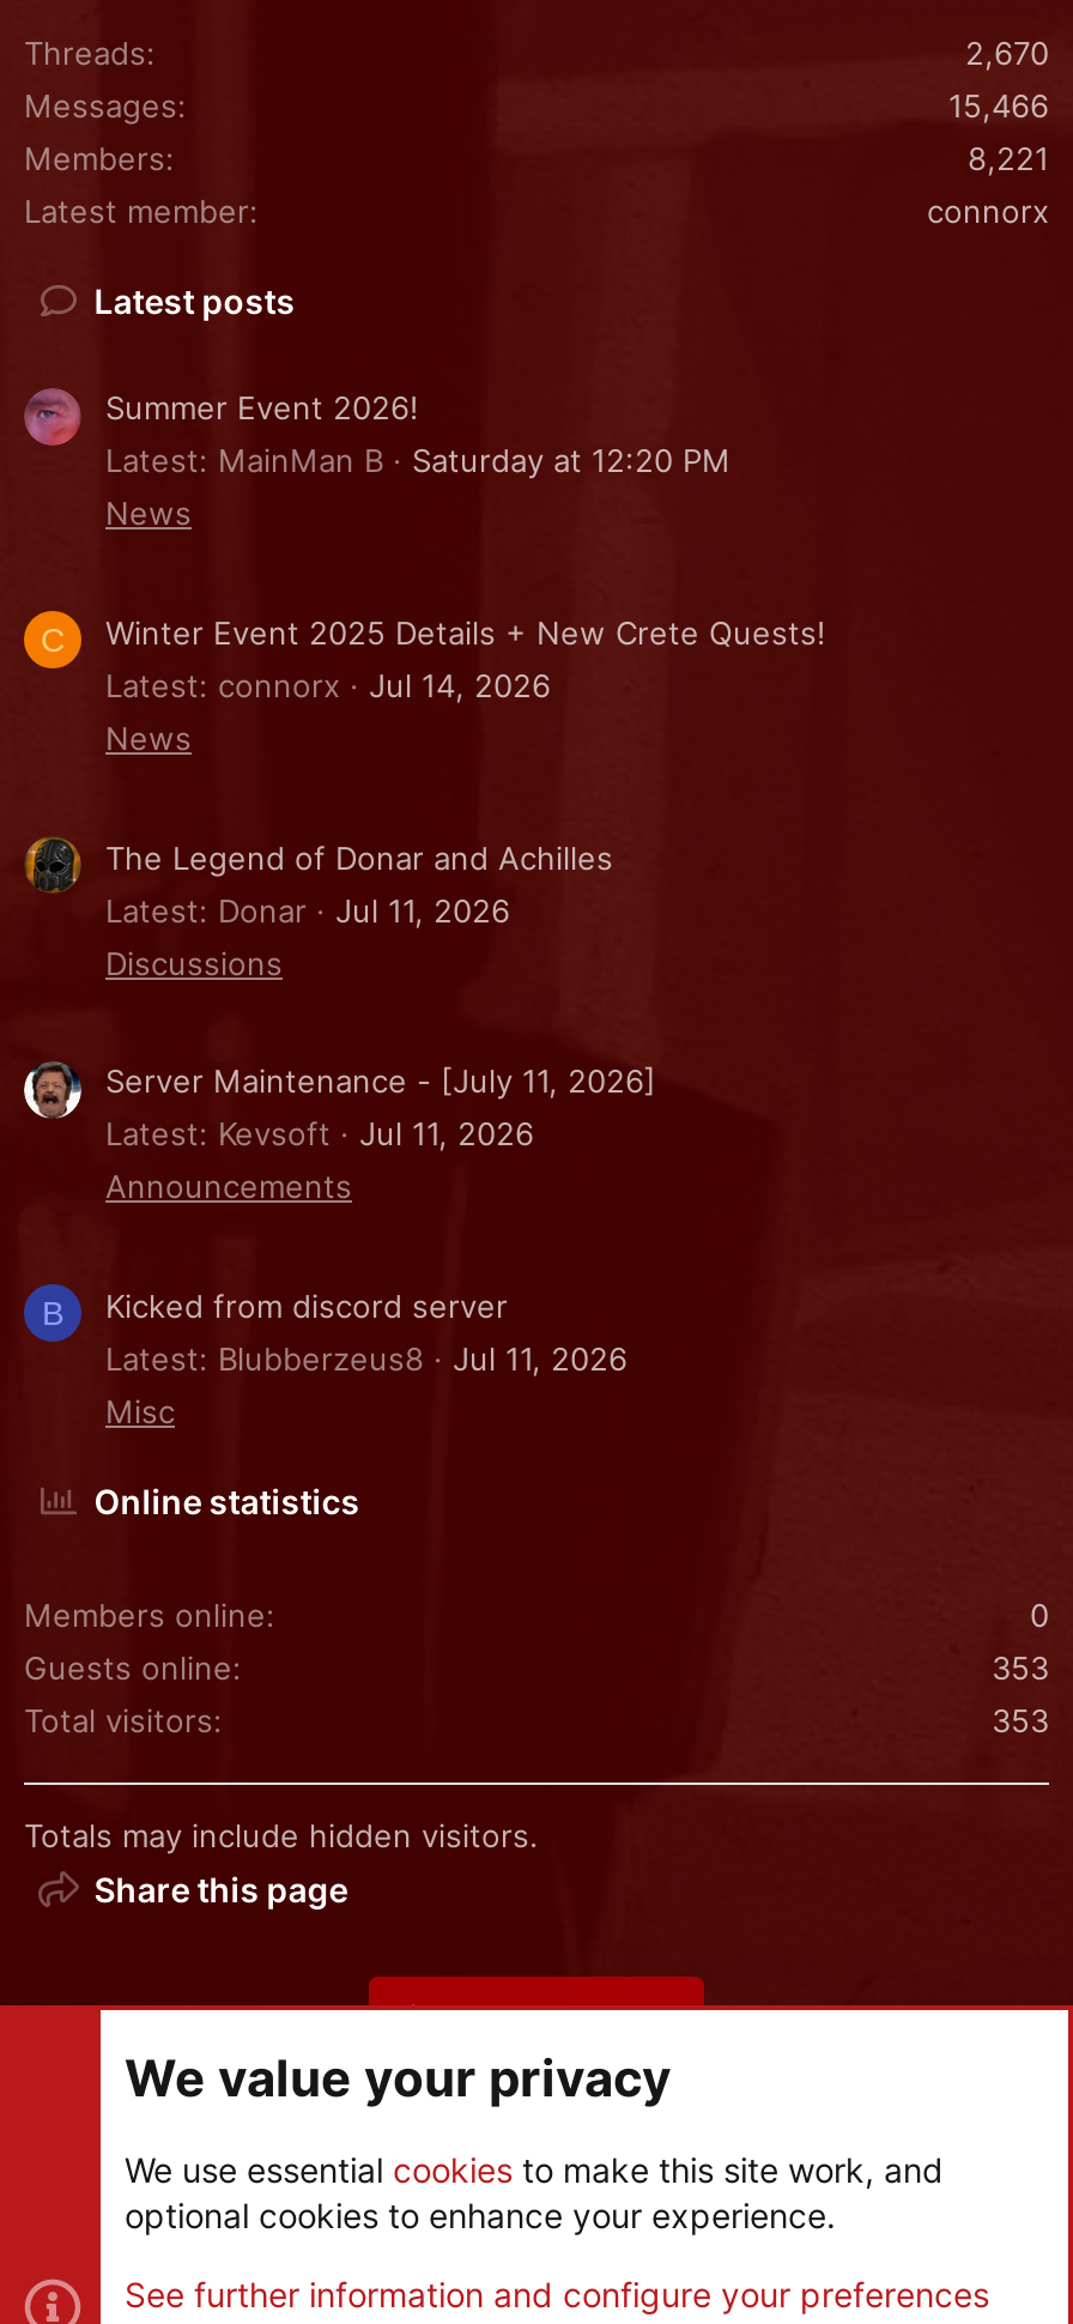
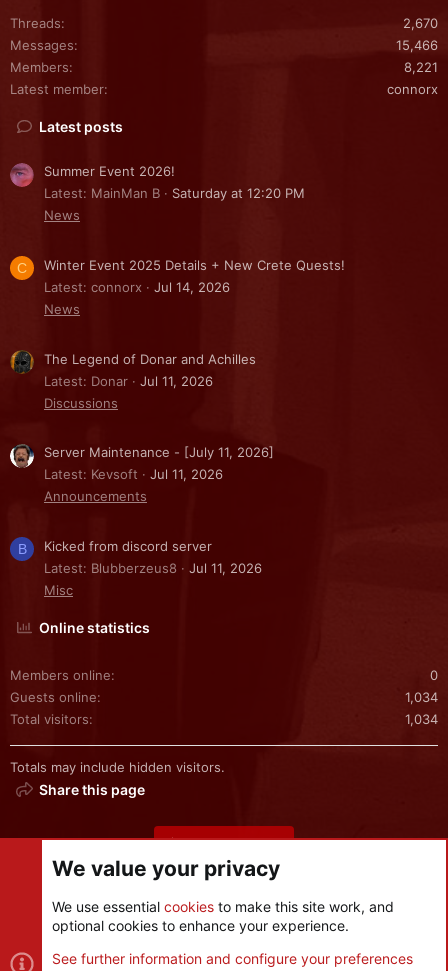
[992,1648,1049,1687] 353 -> [405,689,438,705] 1,034
[992,1701,1049,1739] 353 -> [405,711,438,727] 1,034

